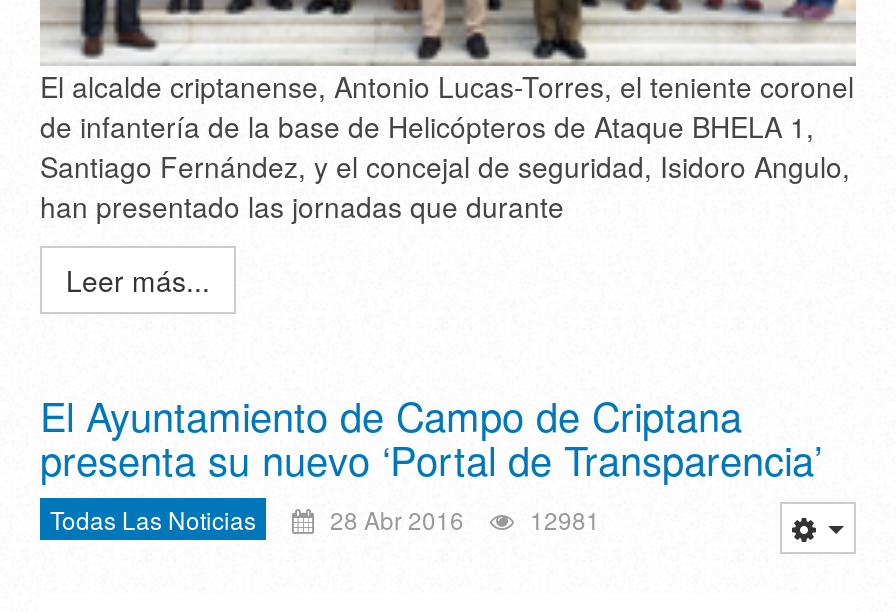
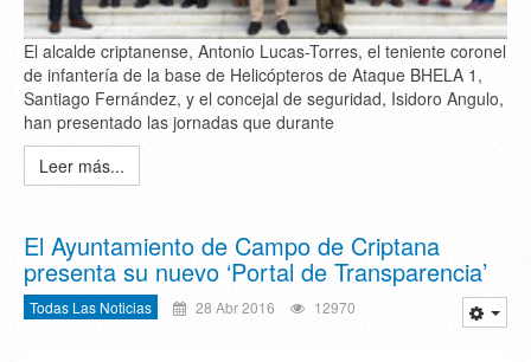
[50,502,600,536] Todas Las Noticias 28 Abr 2016 12981 -> [30,297,356,317] Todas Las Noticias 28 Abr 2016 12970

